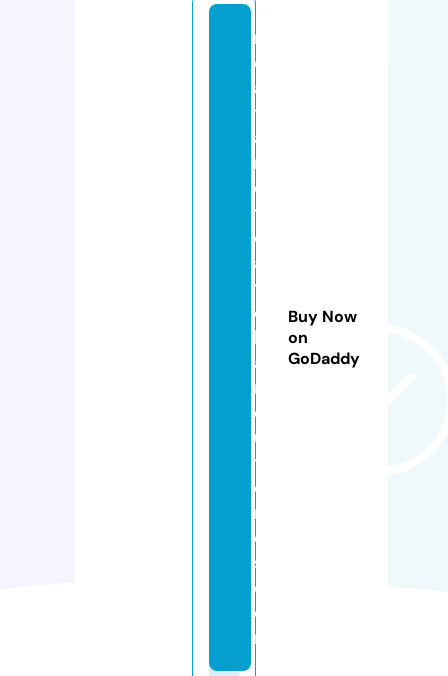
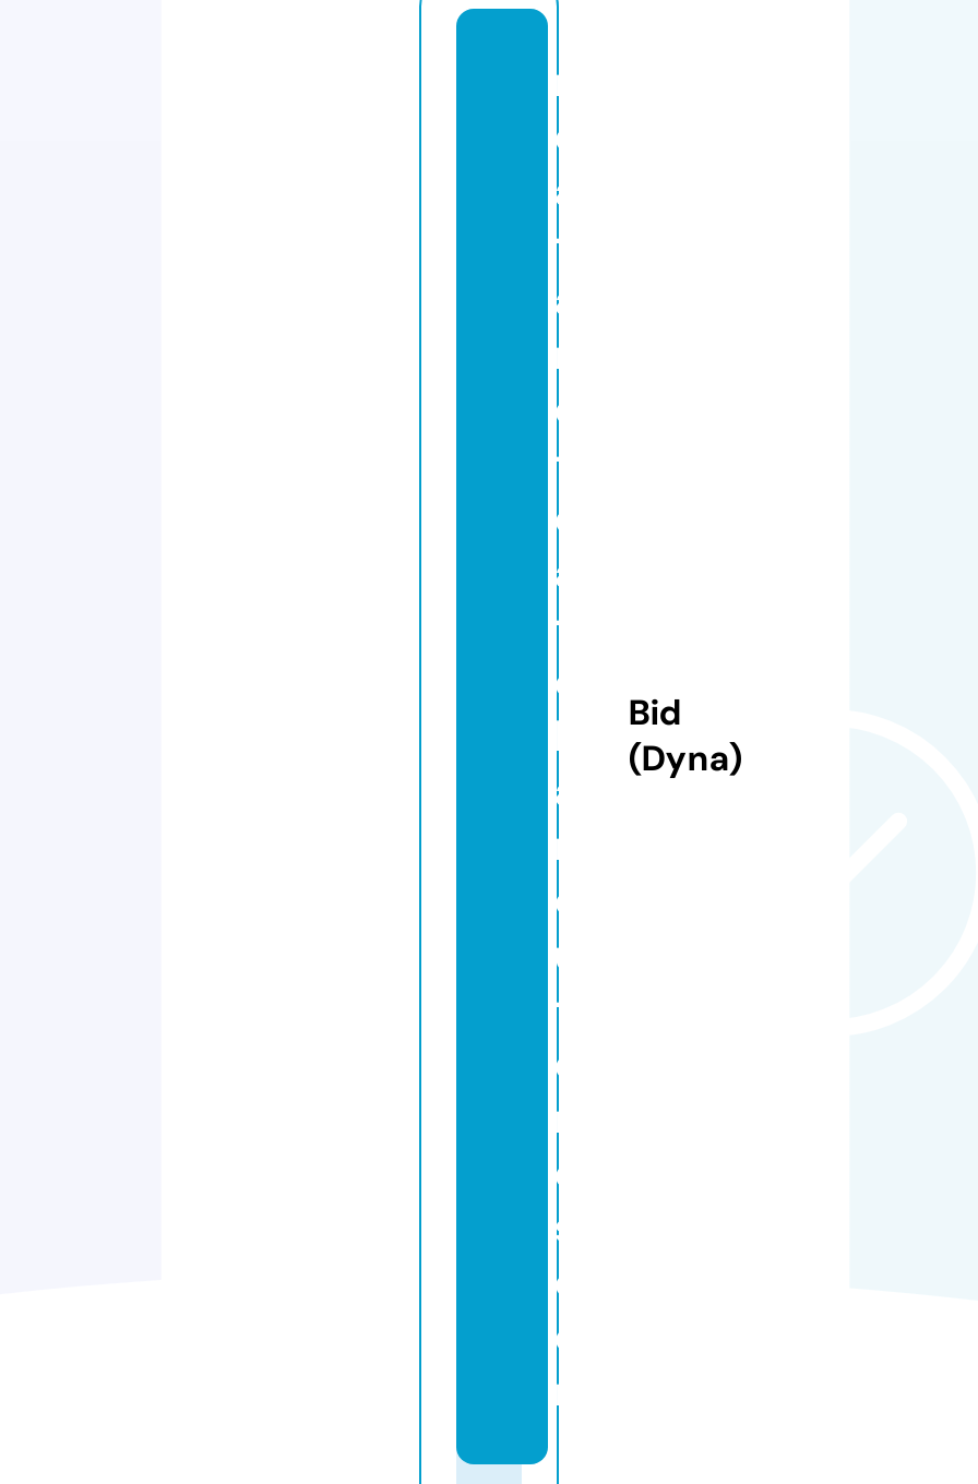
[288,306,360,369] Buy Now | on | GoDaddy -> [628,691,742,782] Bid | (Dyna)

